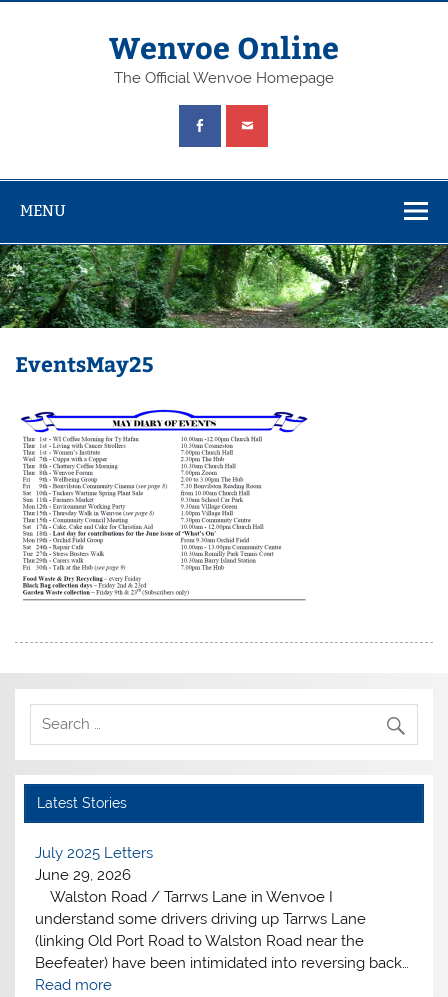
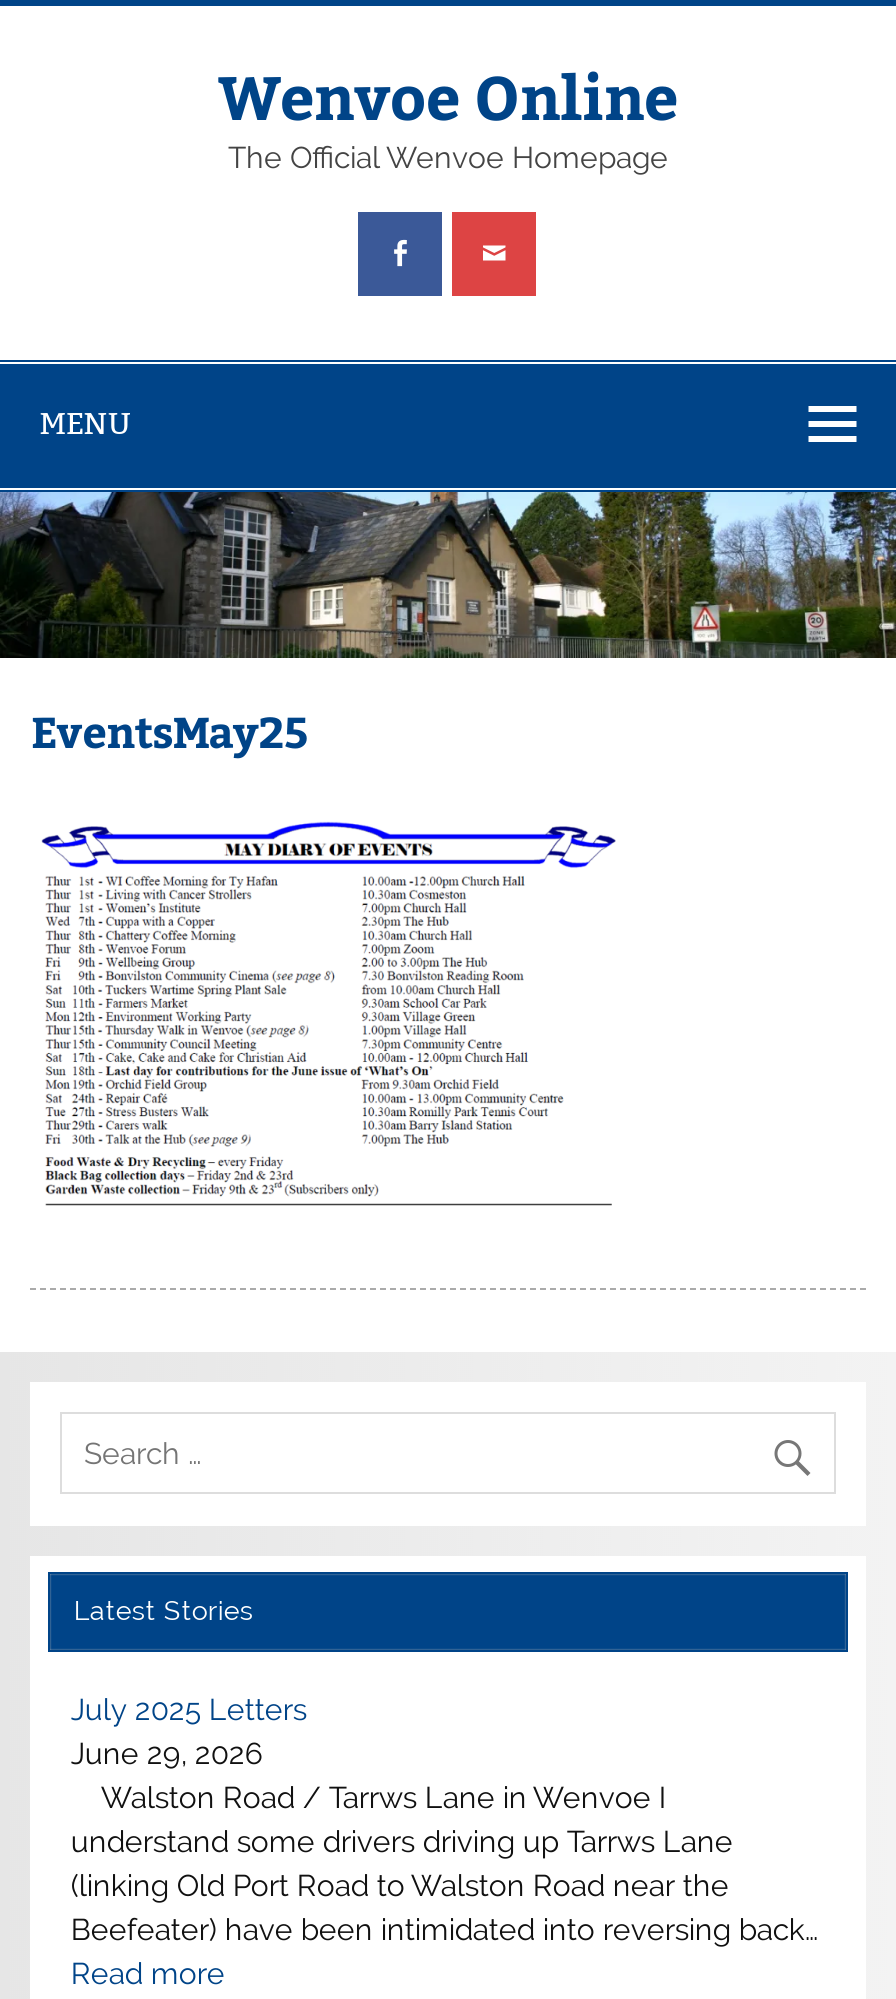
[3,244,445,329] [image] -> [6,490,890,660] [image]

